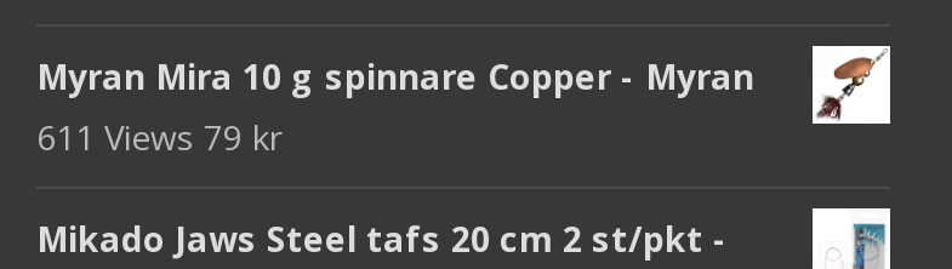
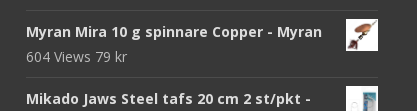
[36,114,281,160] 611 Views 79 kr -> [26,47,127,66] 604 Views 79 kr

